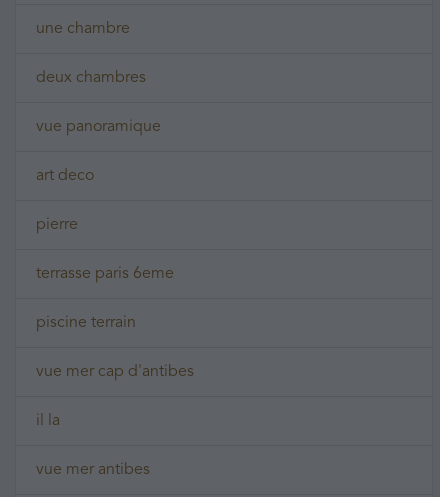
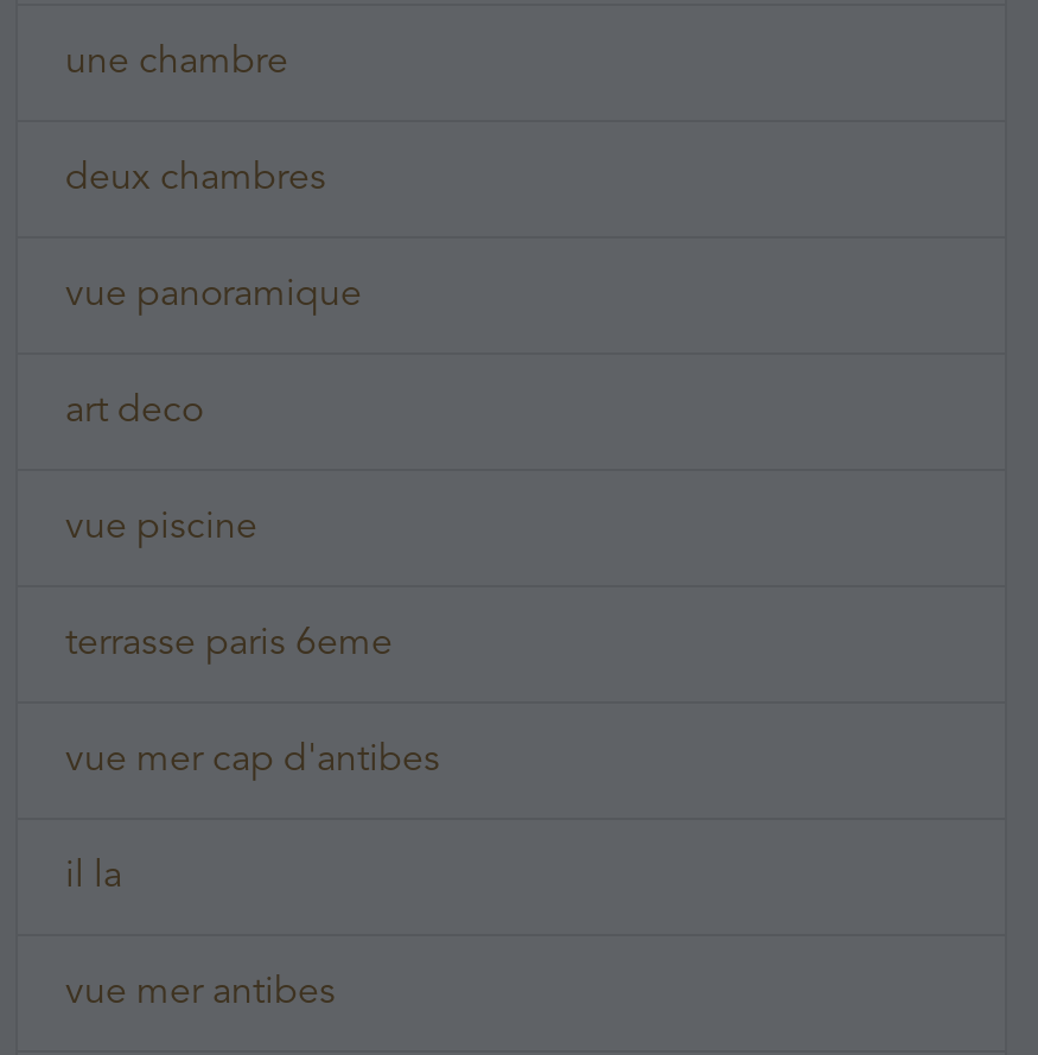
[36,217,78,233] pierre -> [65,509,257,547] vue piscine
[36,315,136,331] piscine terrain -> none

